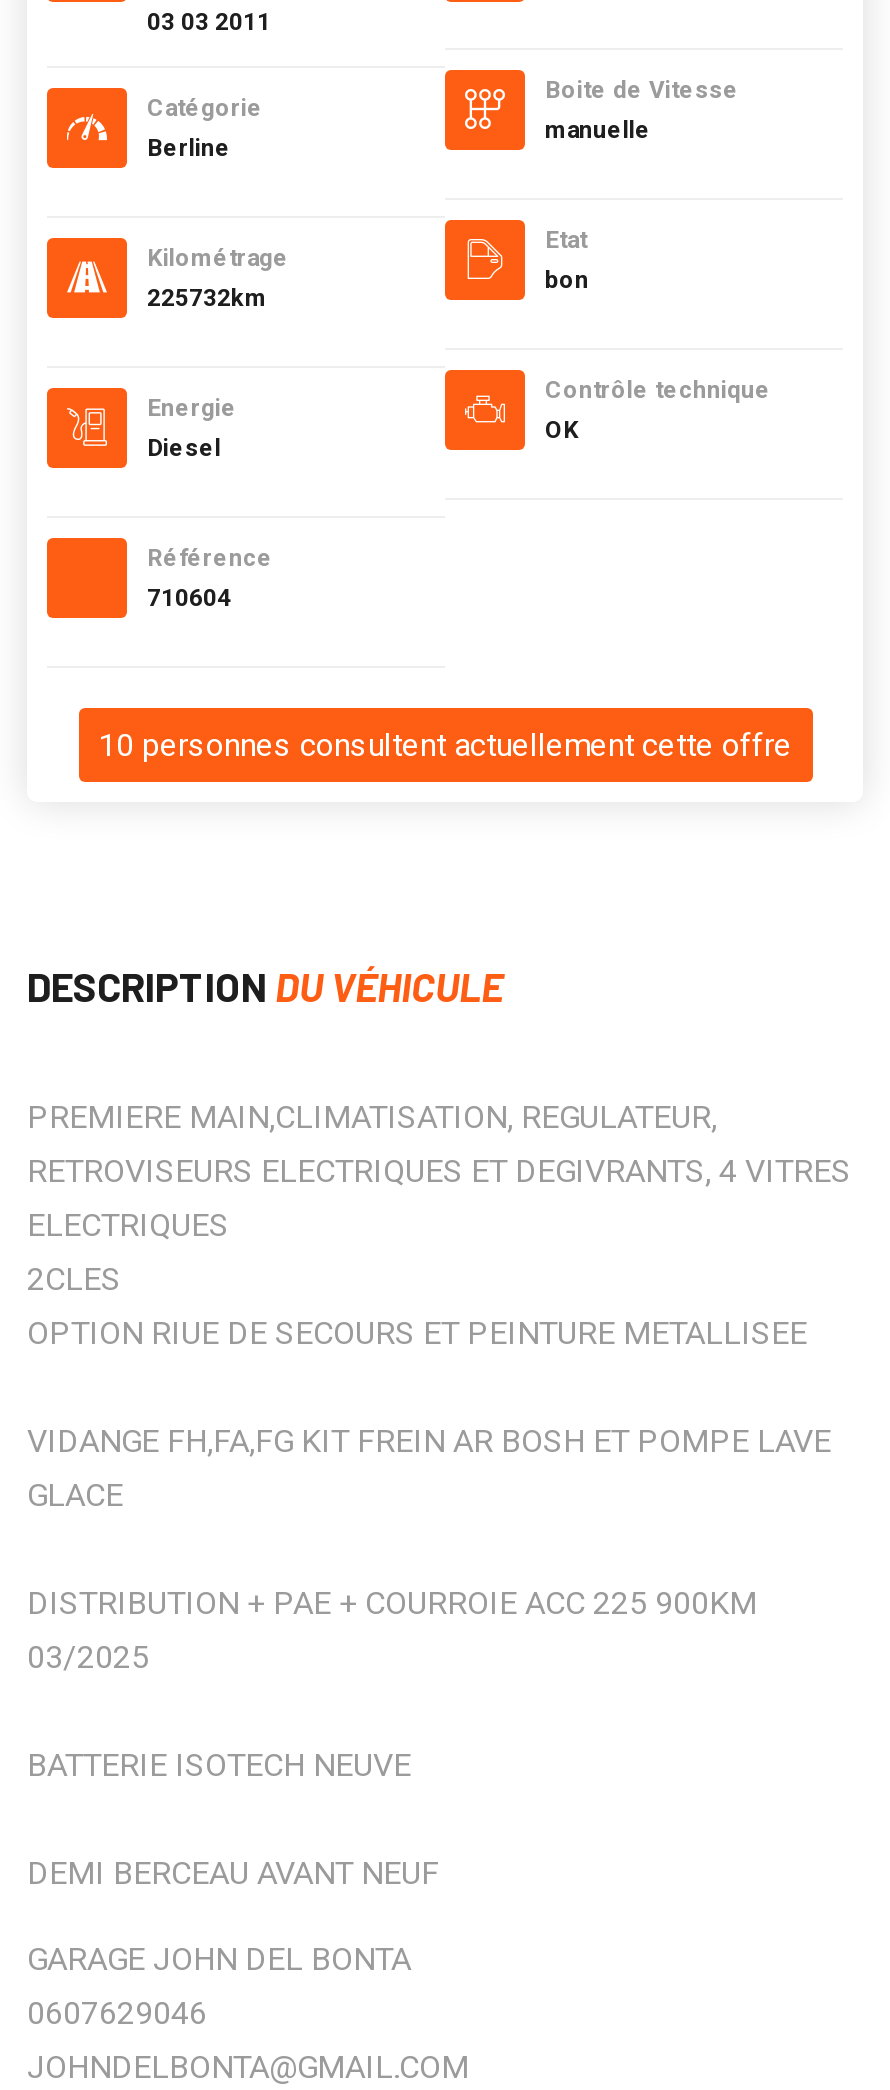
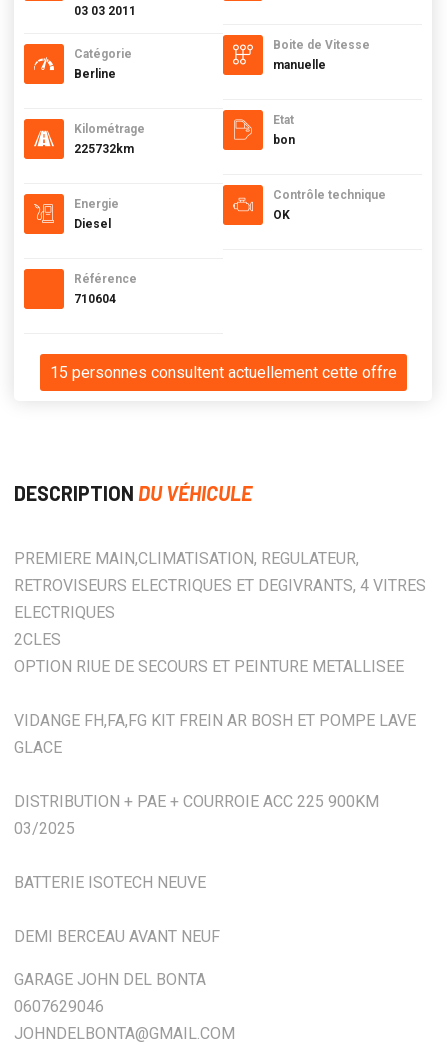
[98,726,792,764] 10 personnes consultent actuellement cette offre -> [49,363,396,382] 15 personnes consultent actuellement cette offre

